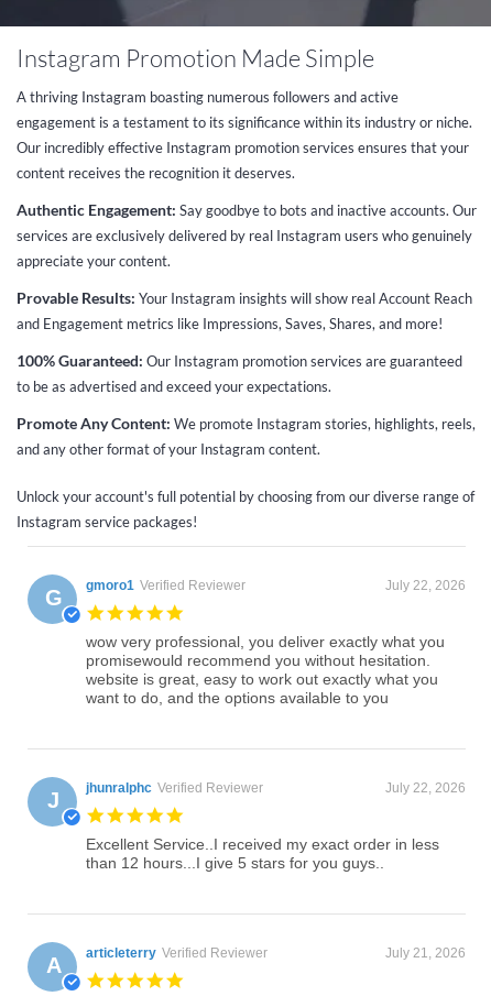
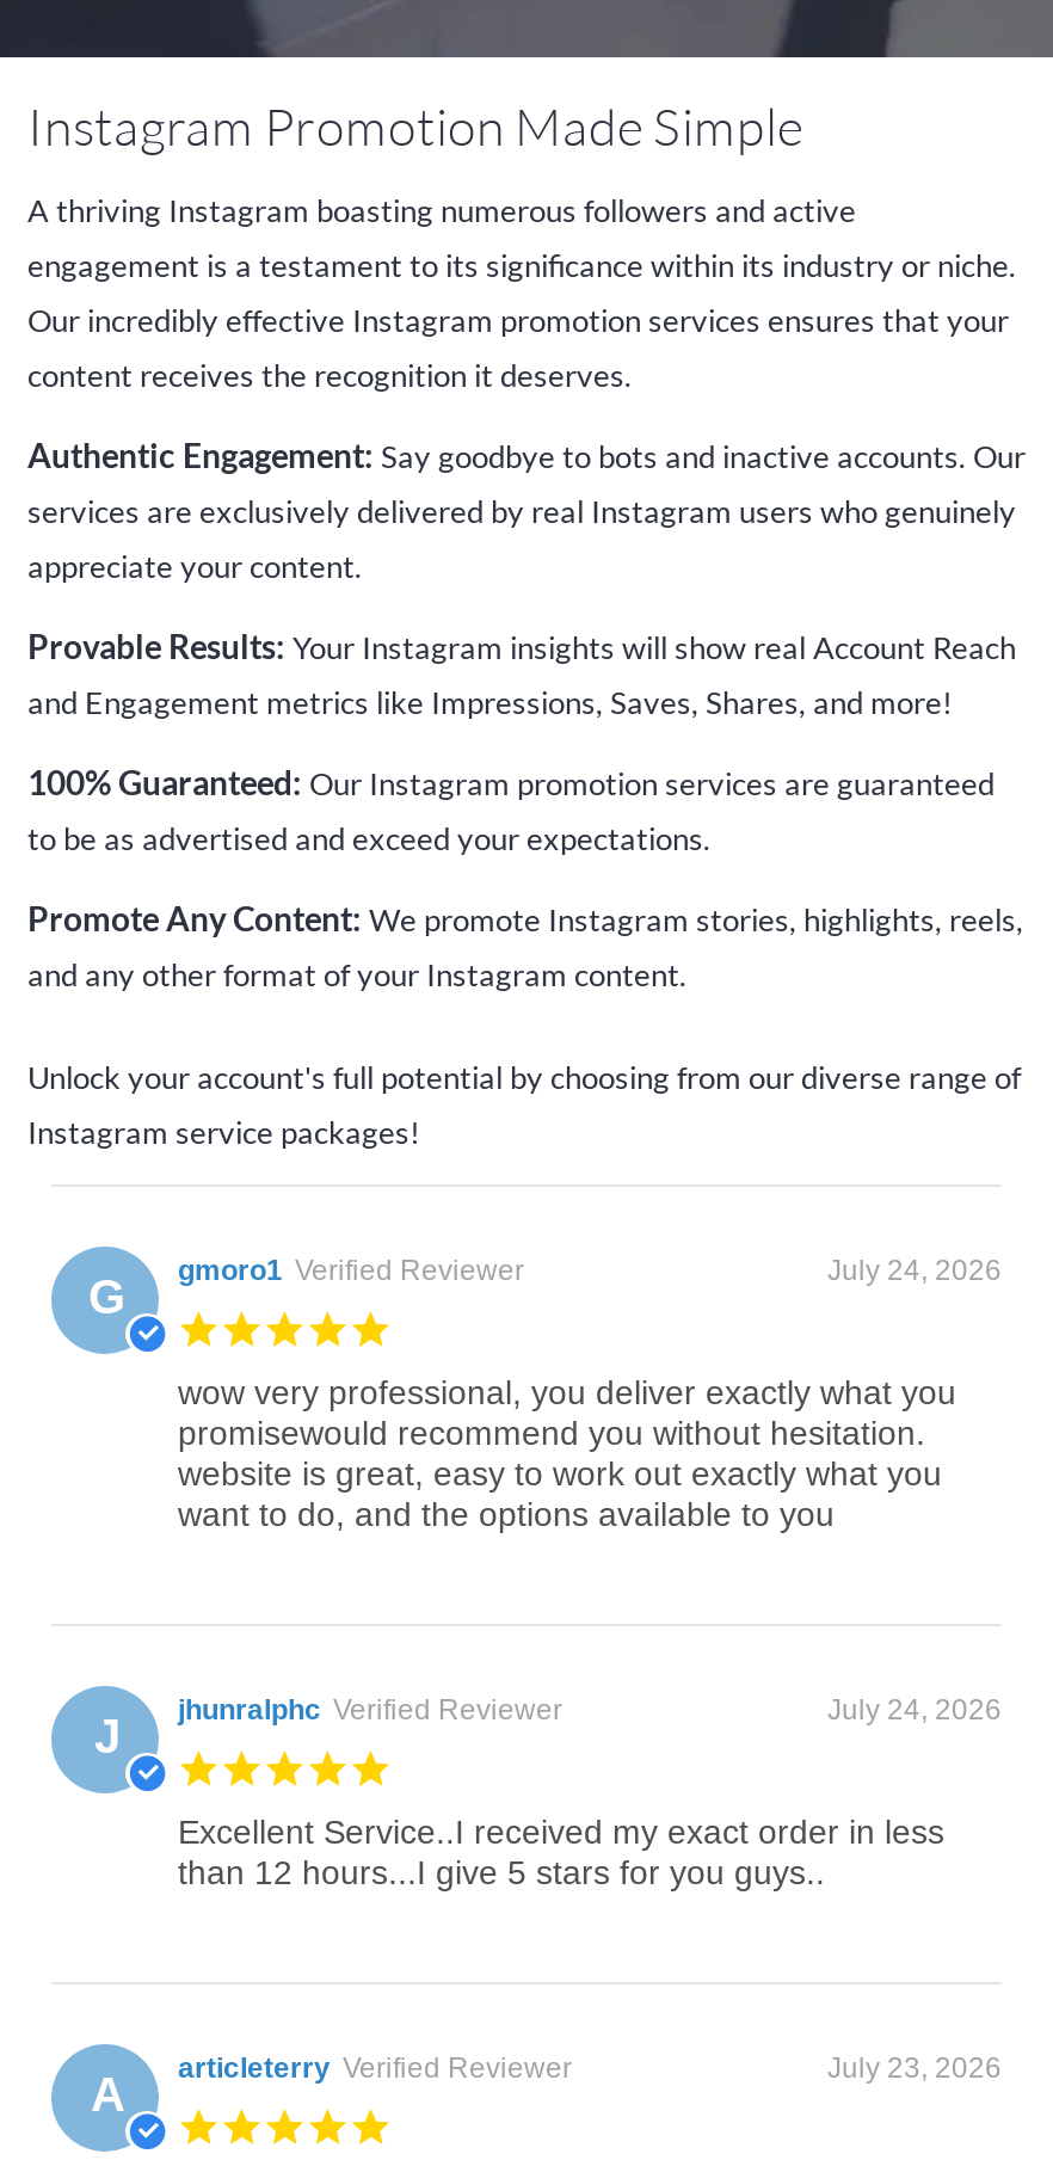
[385,578,466,593] July 22, 2026 -> [827,1254,1002,1287] July 24, 2026
[385,780,466,796] July 22, 2026 -> [827,1693,1002,1727] July 24, 2026
[385,945,466,961] July 21, 2026 -> [827,2051,1002,2085] July 23, 2026

